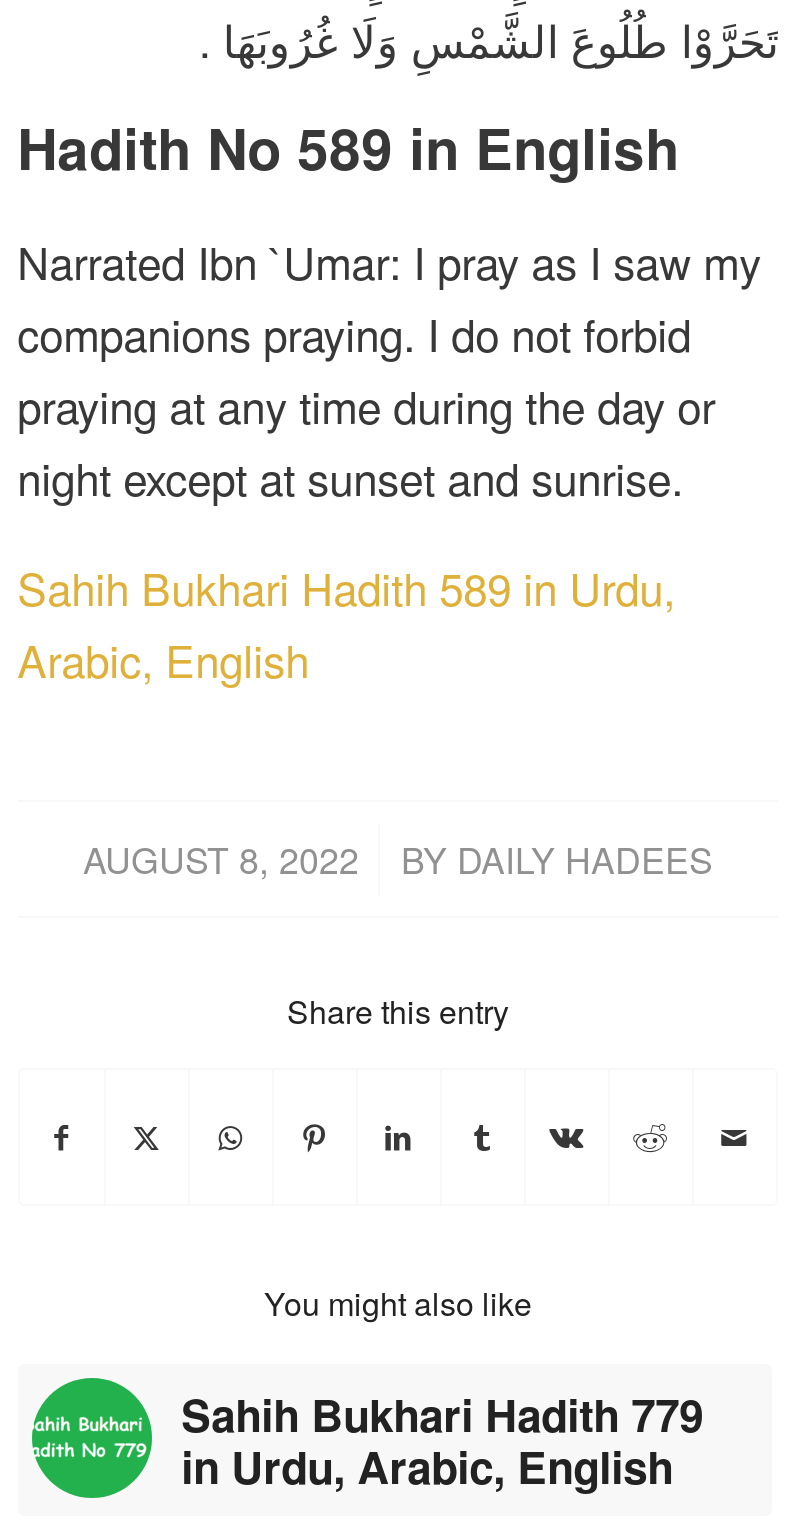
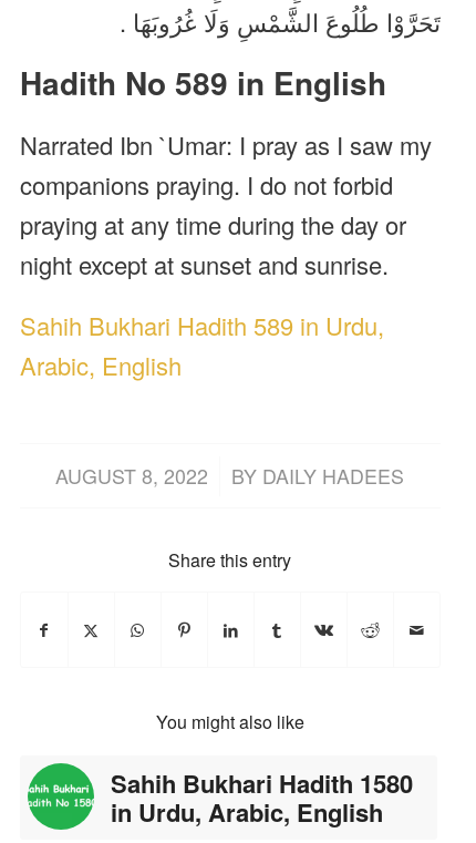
[181,1382,703,1446] Sahih Bukhari Hadith 779 -> [110,765,412,801] Sahih Bukhari Hadith 1580

